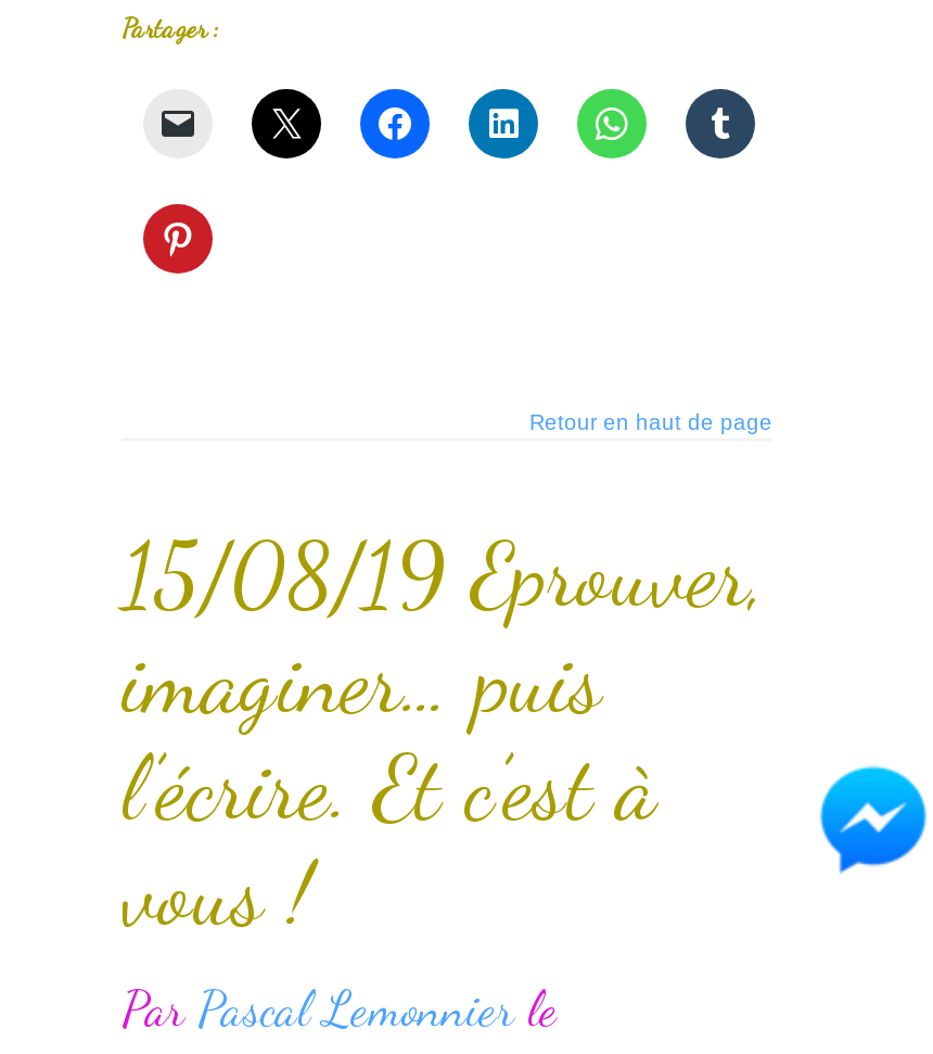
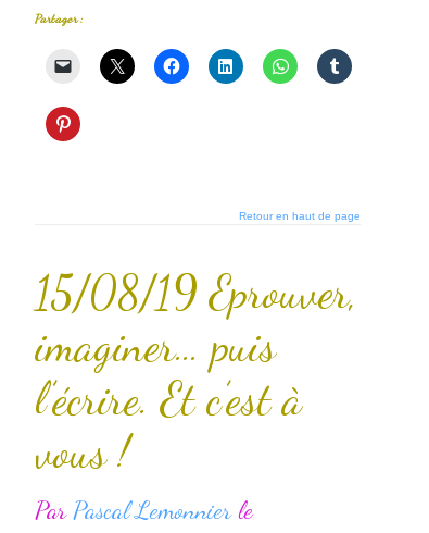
[818,764,926,873] [image] -> none

